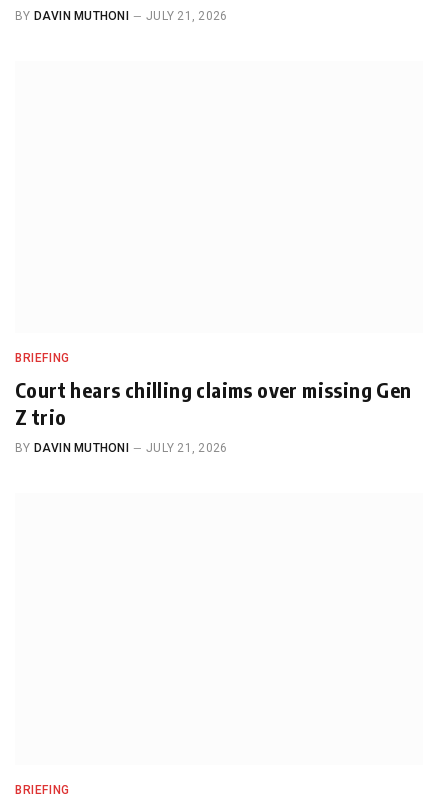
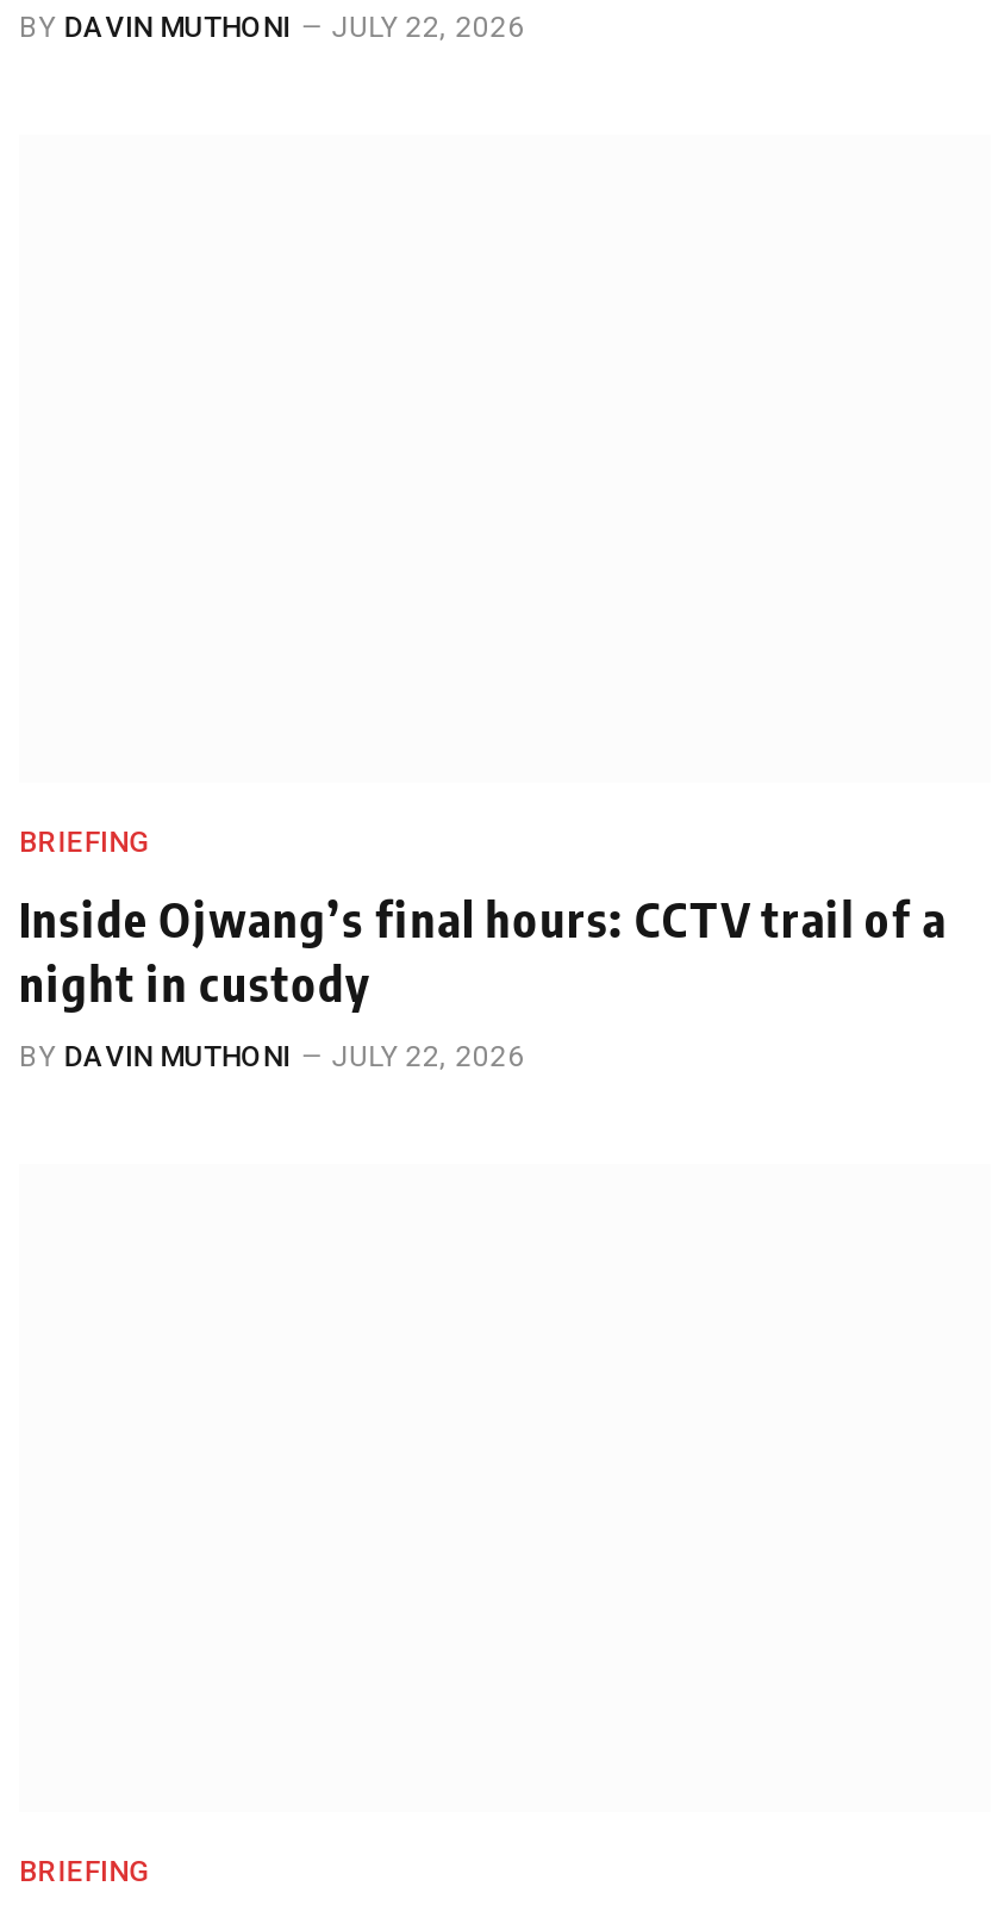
[15,9,227,23] BY DAVIN MUTHONI JULY 21, 2026 -> [19,11,524,45] BY DAVIN MUTHONI JULY 22, 2026
[15,377,412,429] Court hears chilling claims over missing Gen | Z trio -> [19,888,947,1012] Inside Ojwang’s final hours: CCTV trail of a | night in custody
[15,441,227,455] BY DAVIN MUTHONI JULY 21, 2026 -> [19,1041,524,1074] BY DAVIN MUTHONI JULY 22, 2026

